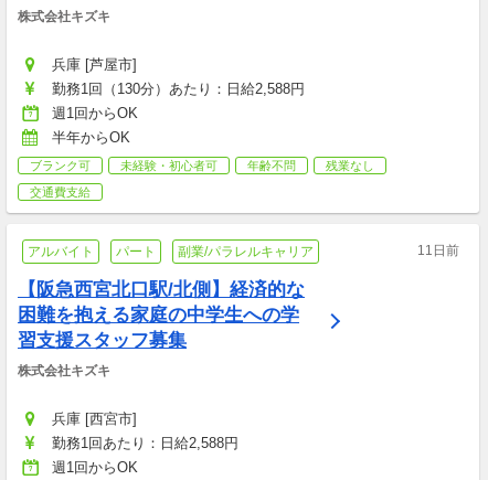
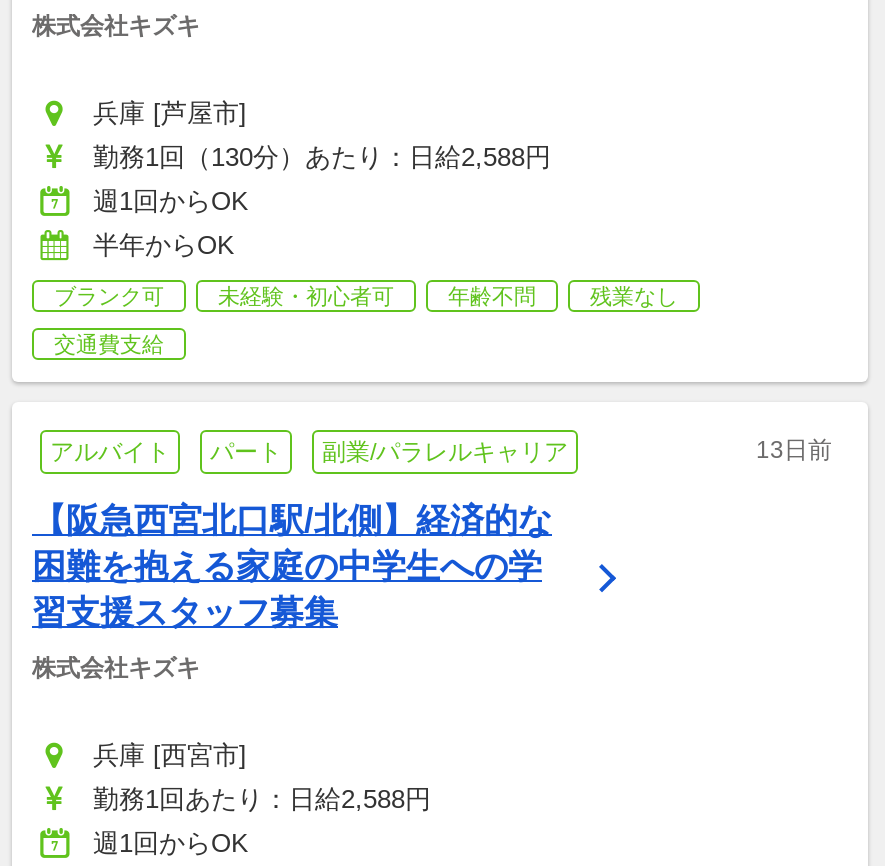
[417,243,459,258] 11日前 -> [756,436,832,464] 13日前

